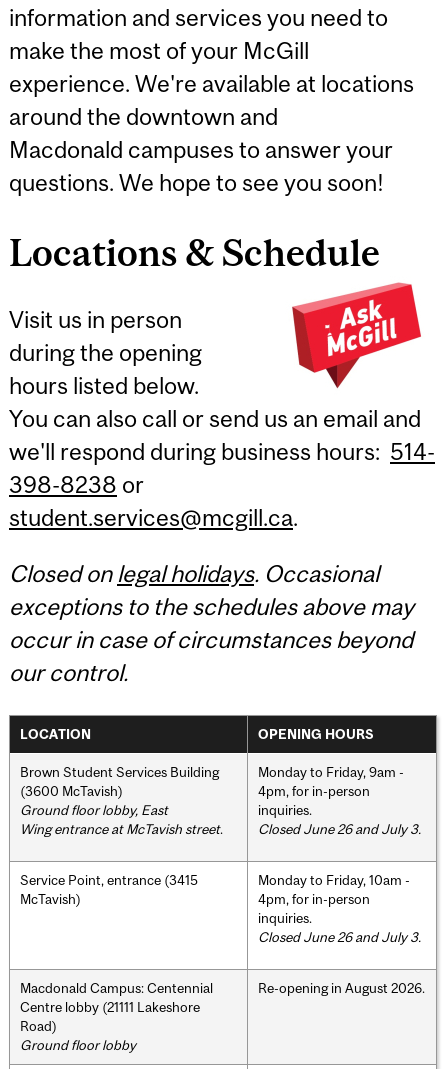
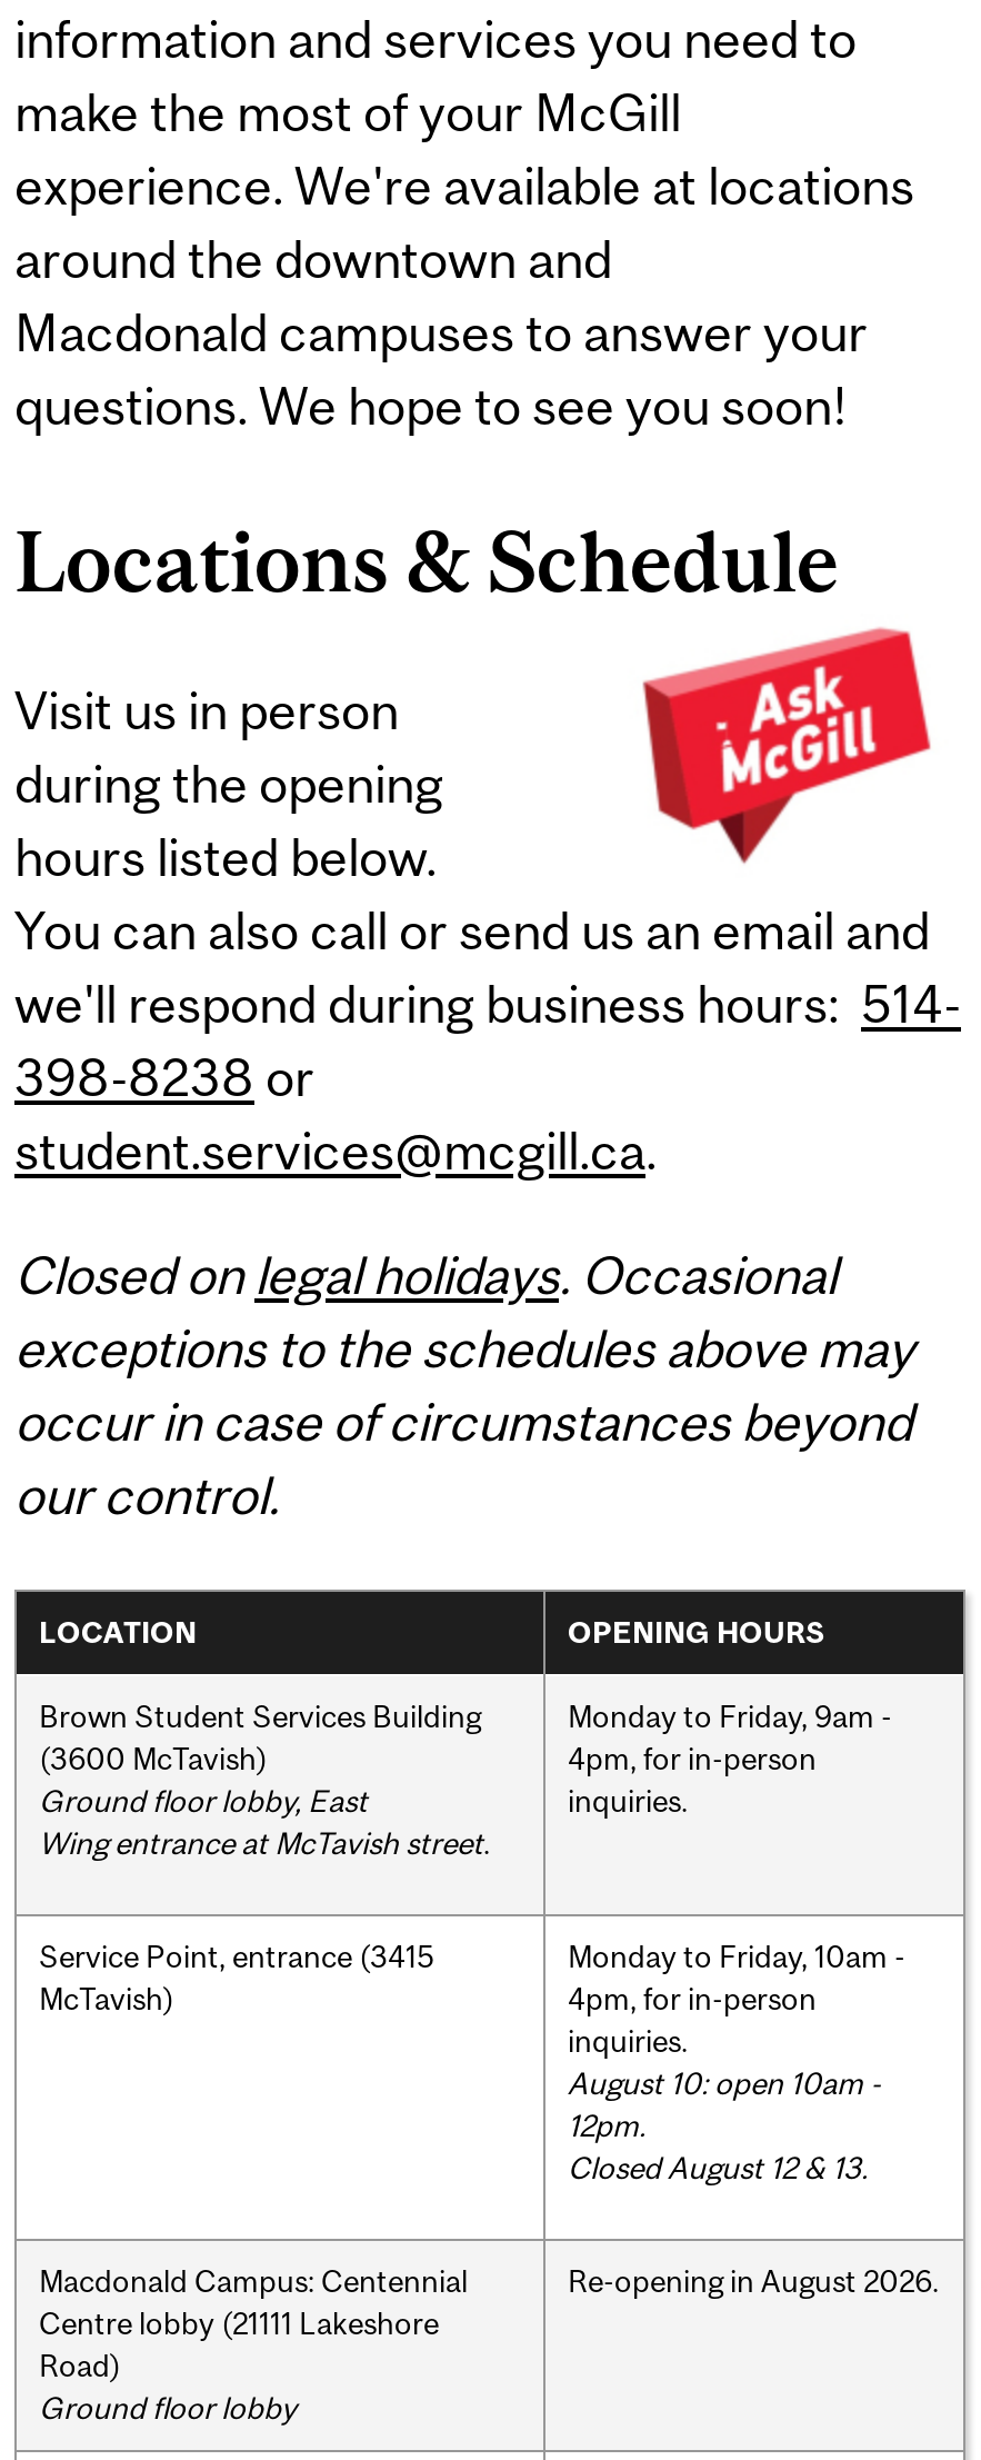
[258,821,421,837] Closed June 26 and July 3. -> none
[258,929,421,945] Closed June 26 and July 3. -> [568,2064,881,2185] August 10: open 10am - | 12pm. | Closed August 12 & 13.

